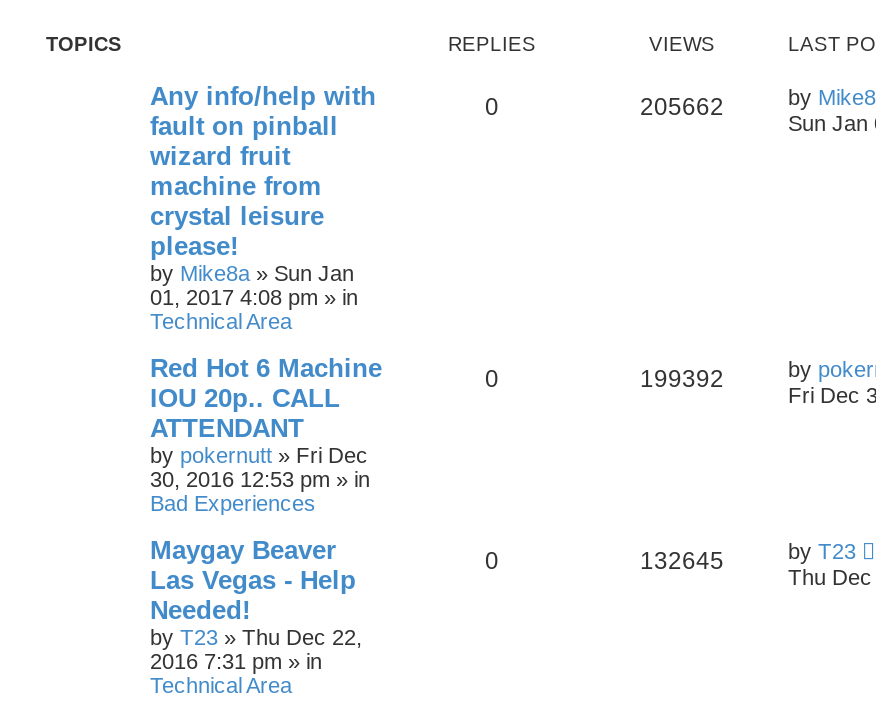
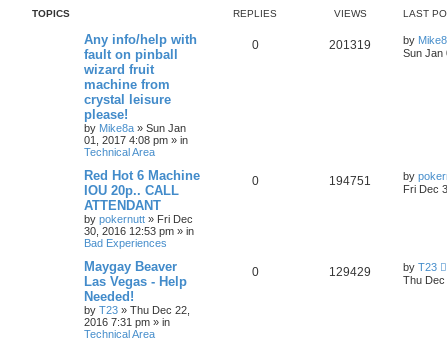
[640,93,724,121] 205662 -> [329,38,371,52] 201319
[640,365,724,393] 199392 -> [329,174,371,188] 194751
[640,547,724,575] 132645 -> [329,265,371,279] 129429

